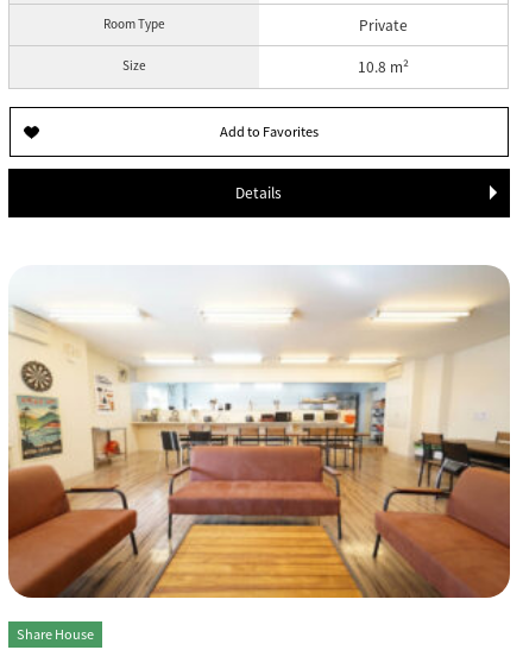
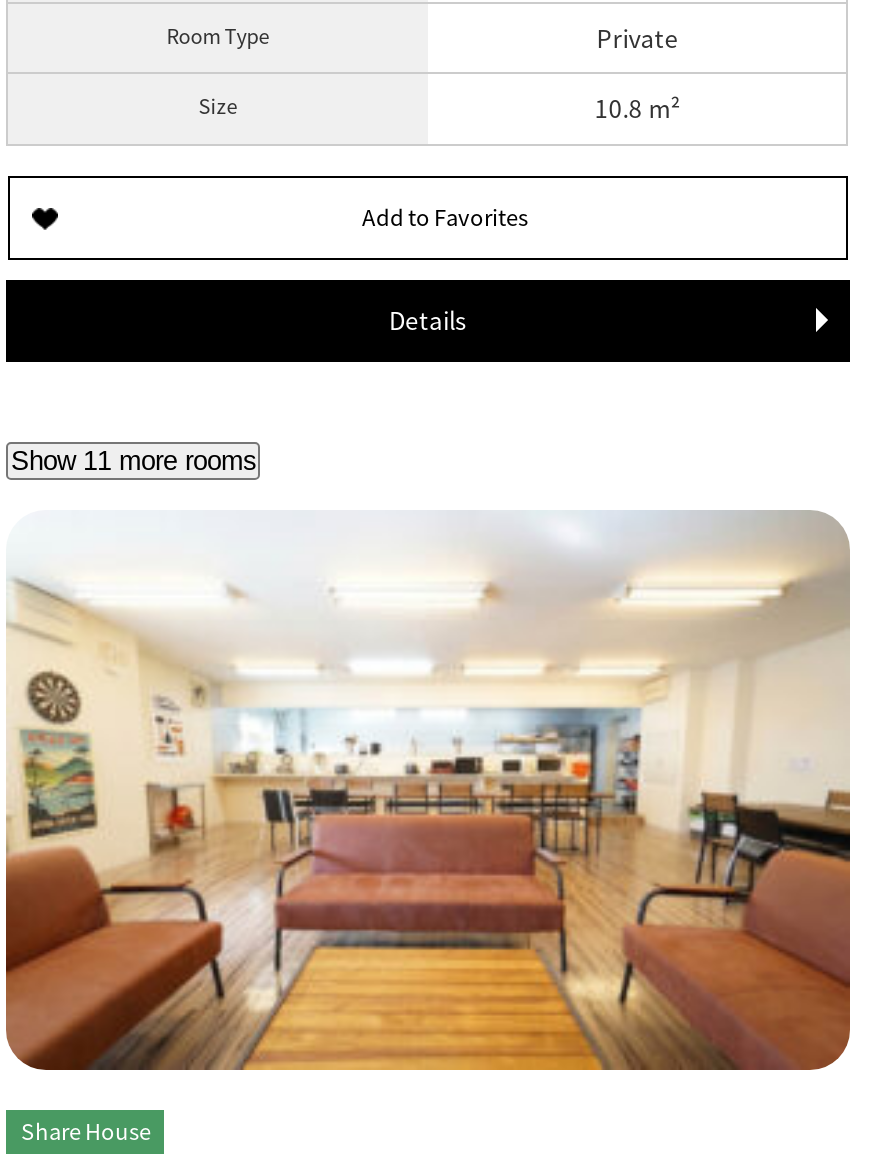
none -> [11,445,257,475] Show 11 more rooms

